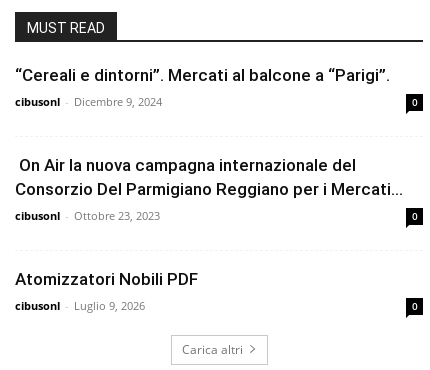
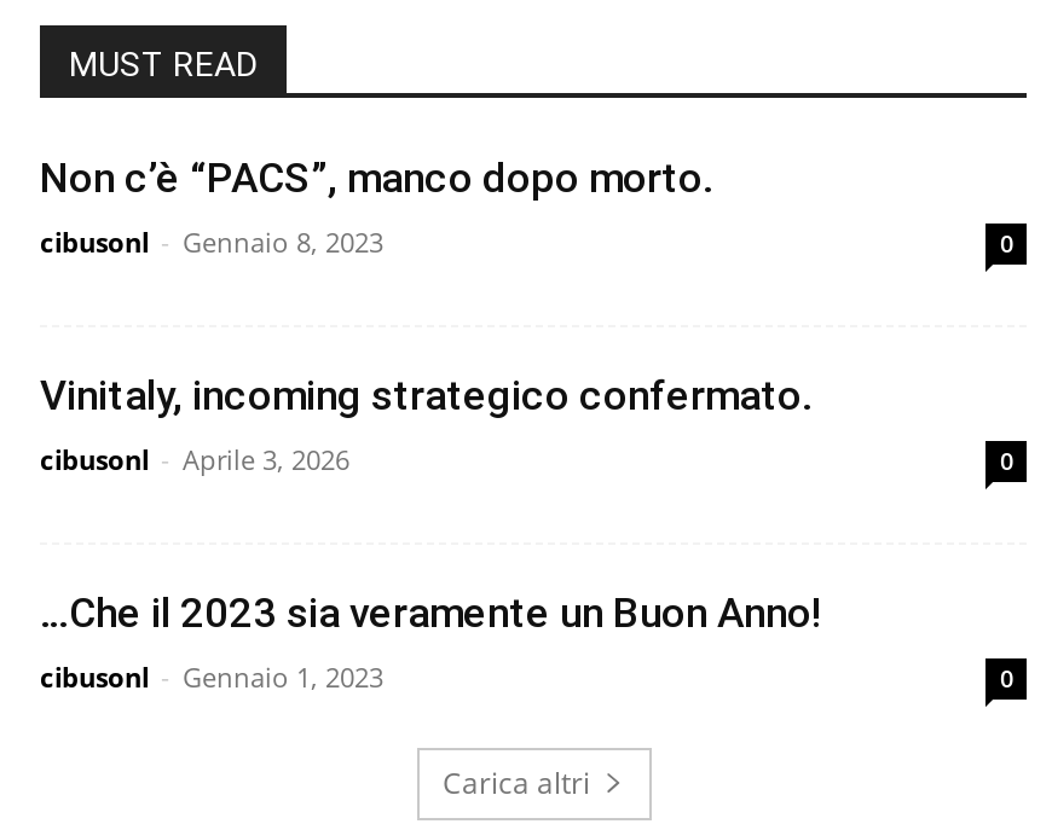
[15,65,390,109] “Cereali e dintorni”. Mercati al balcone a “Parigi”. | cibusonl - Dicembre 9, 2024 -> [40,154,712,260] Non c’è “PACS”, manco dopo morto. | cibusonl - Gennaio 8, 2023
[15,155,403,223] On Air la nuova campagna internazionale del | Consorzio Del Parmigiano Reggiano per i Mercati... | cibusonl - Ottobre 23, 2023 -> [40,371,811,478] Vinitaly, incoming strategico confermato. | cibusonl - Aprile 3, 2026
[15,269,198,313] Atomizzatori Nobili PDF | cibusonl - Luglio 9, 2026 -> [40,589,821,695] …Che il 2023 sia veramente un Buon Anno! | cibusonl - Gennaio 1, 2023

